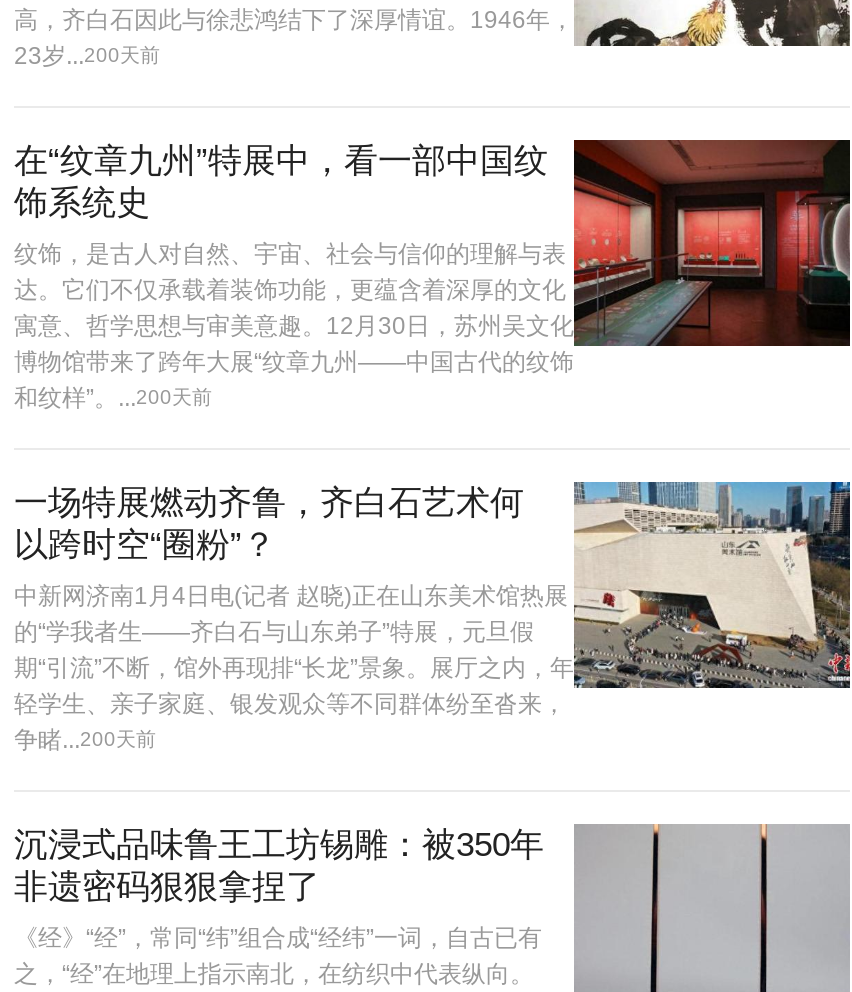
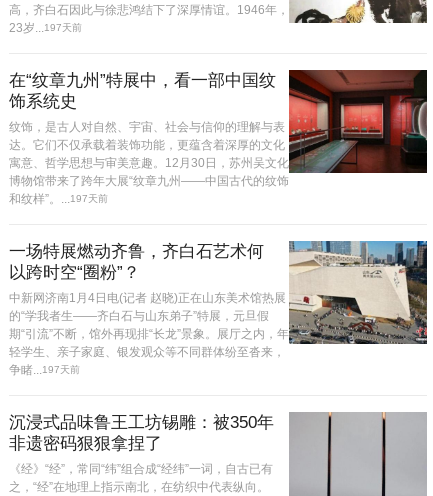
[14,41,160,69] 23岁...200天前 -> [9,20,82,34] 23岁...197天前
[14,383,212,411] 和纹样”。...200天前 -> [9,191,108,205] 和纹样”。...197天前
[14,725,156,753] 争睹...200天前 -> [9,362,80,376] 争睹...197天前

